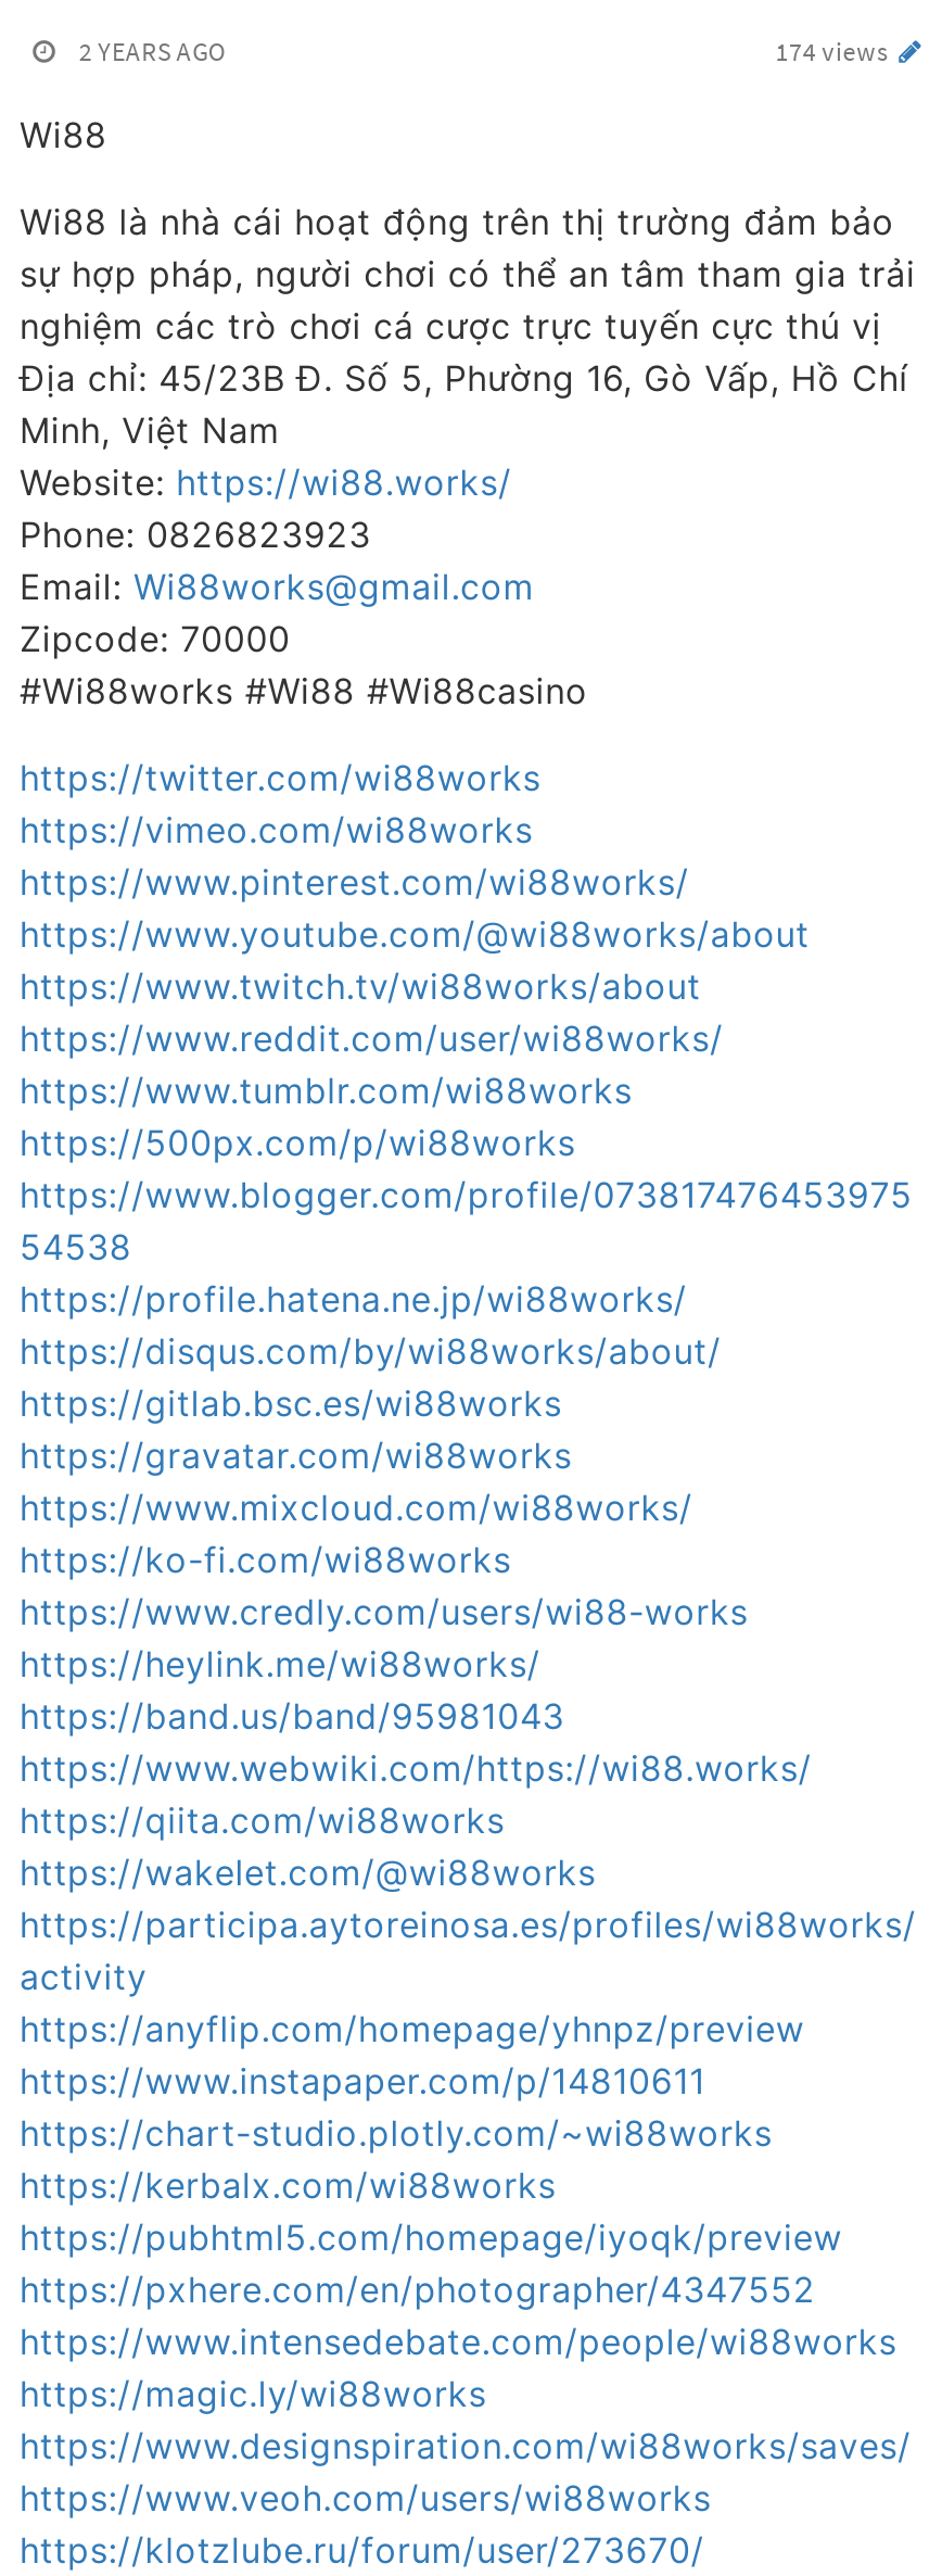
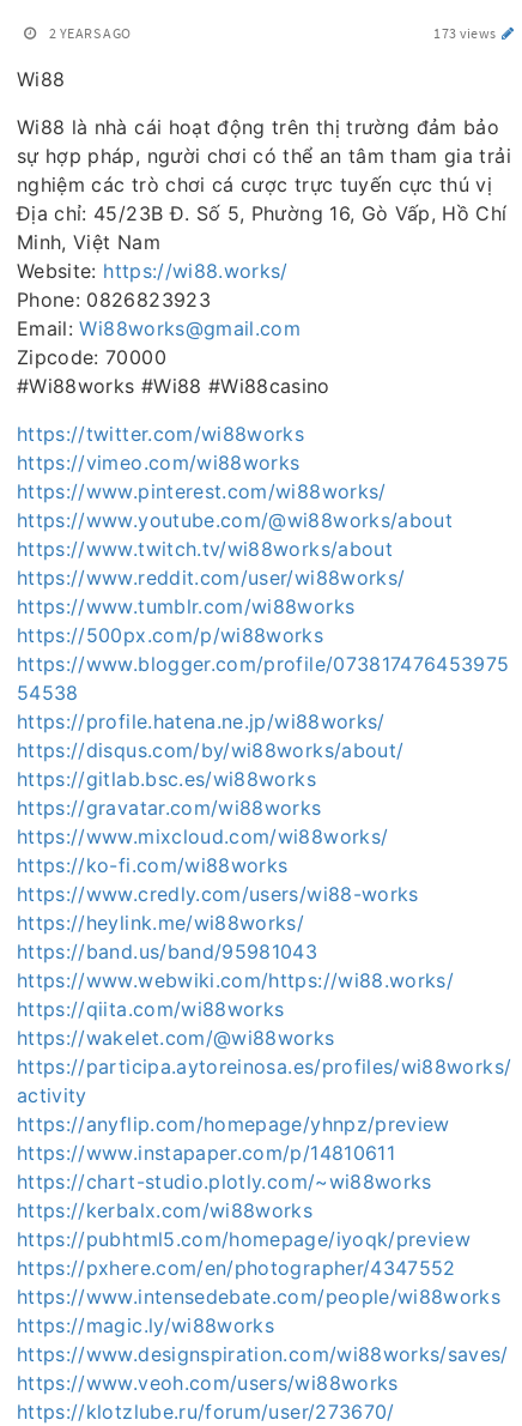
[775,35,894,67] 174 views -> [434,24,499,42] 173 views

